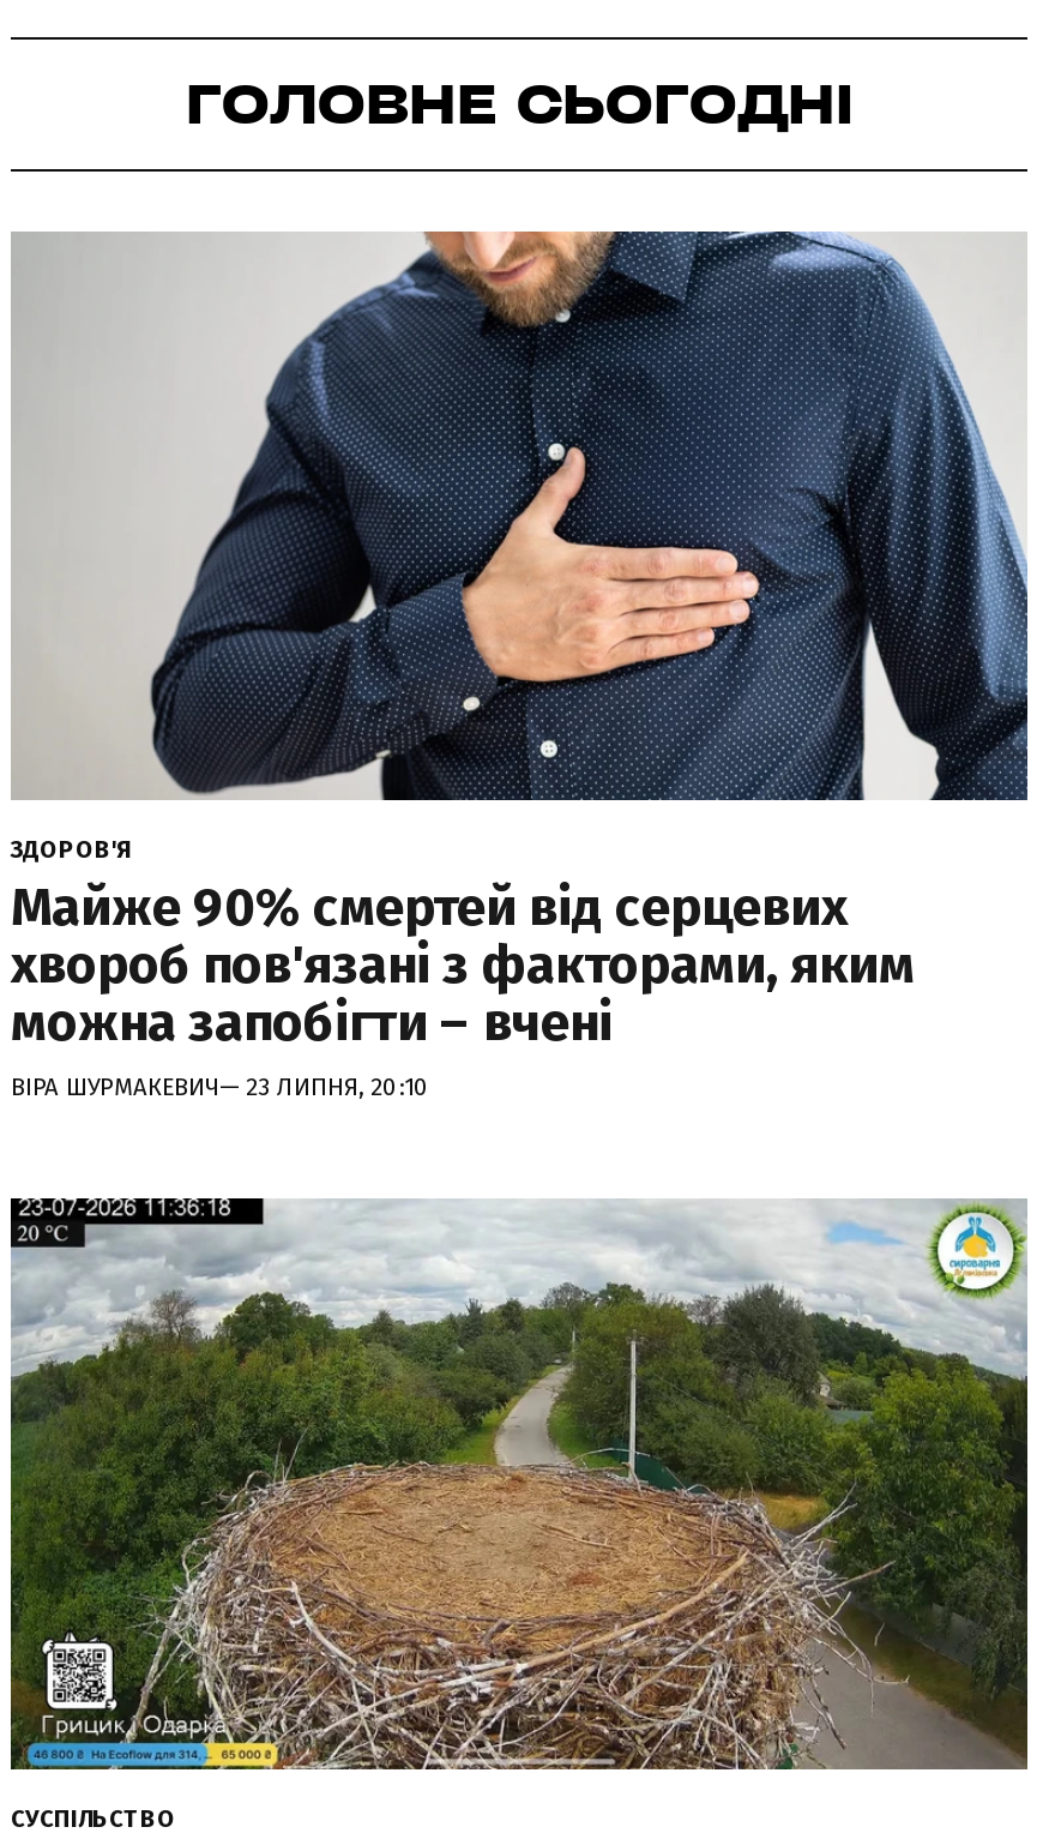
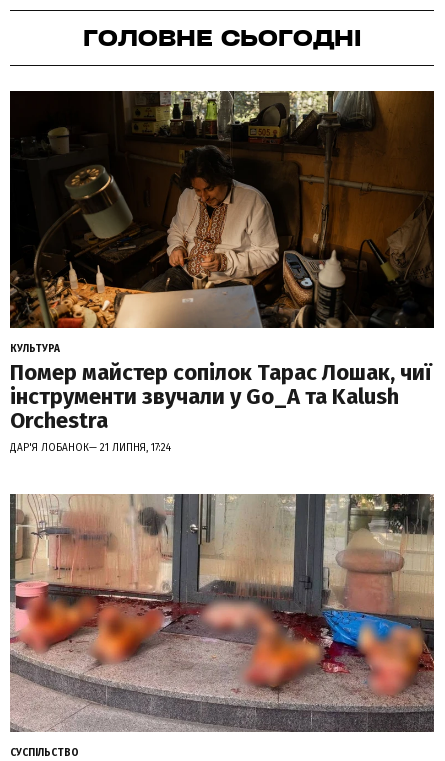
[11,229,1030,1103] [image] | ЗДОРОВ'Я | Майже 90% смертей від серцевих | хвороб пов'язані з факторами, яким | можна запобігти – вчені | ВІРА ШУРМАКЕВИЧ— 23 ЛИПНЯ, 20:10 -> [9,90,435,454] [image] | КУЛЬТУРА | Помер майстер сопілок Тарас Лошак, чиї | інструменти звучали у Go_A та Kalush | Orchestra | ДАР'Я ЛОБАНОК— 21 ЛИПНЯ, 17:24
[11,1196,1030,1769] [image] -> [9,493,435,732] [image]

